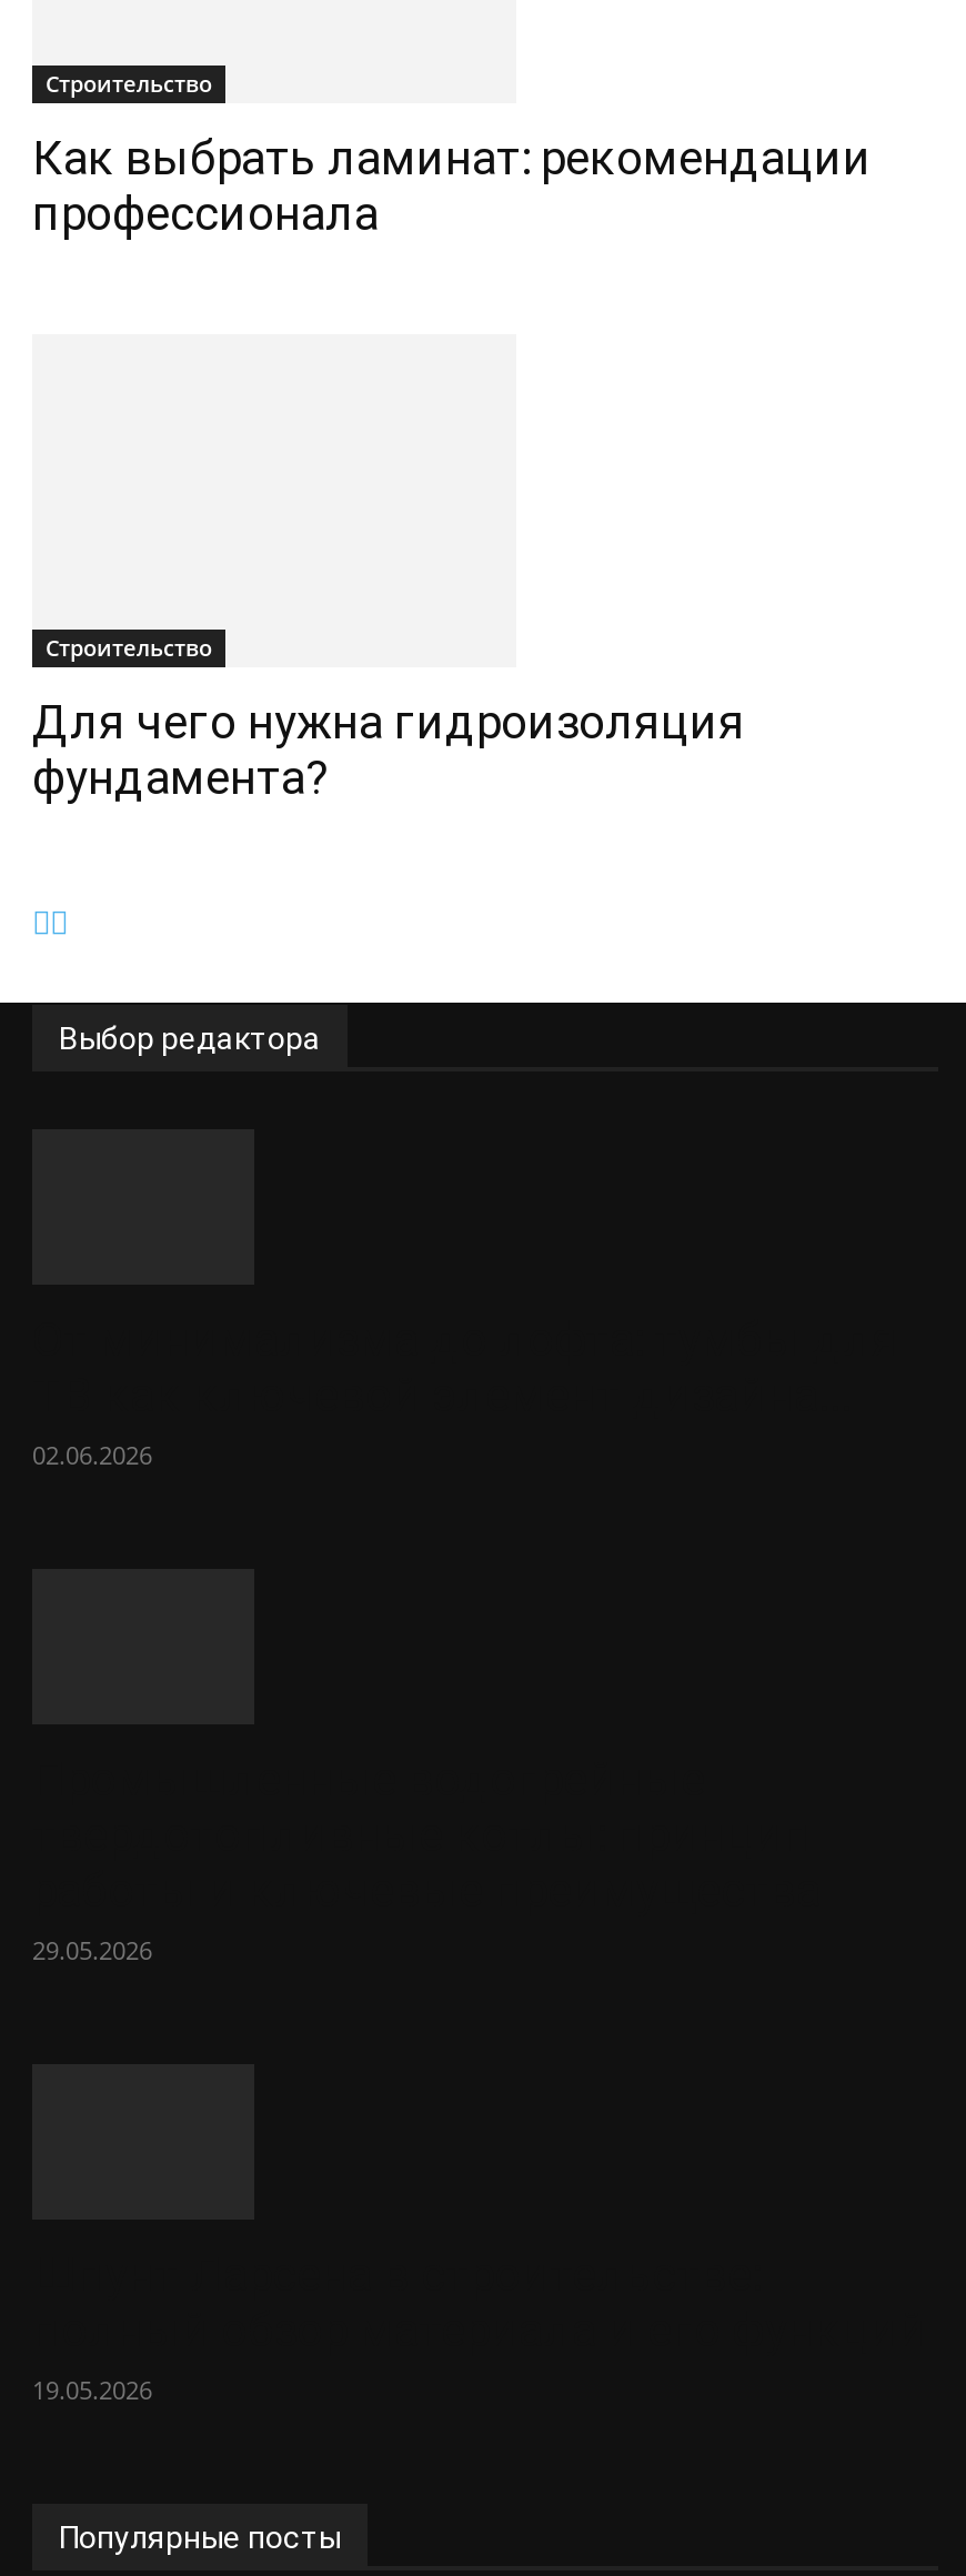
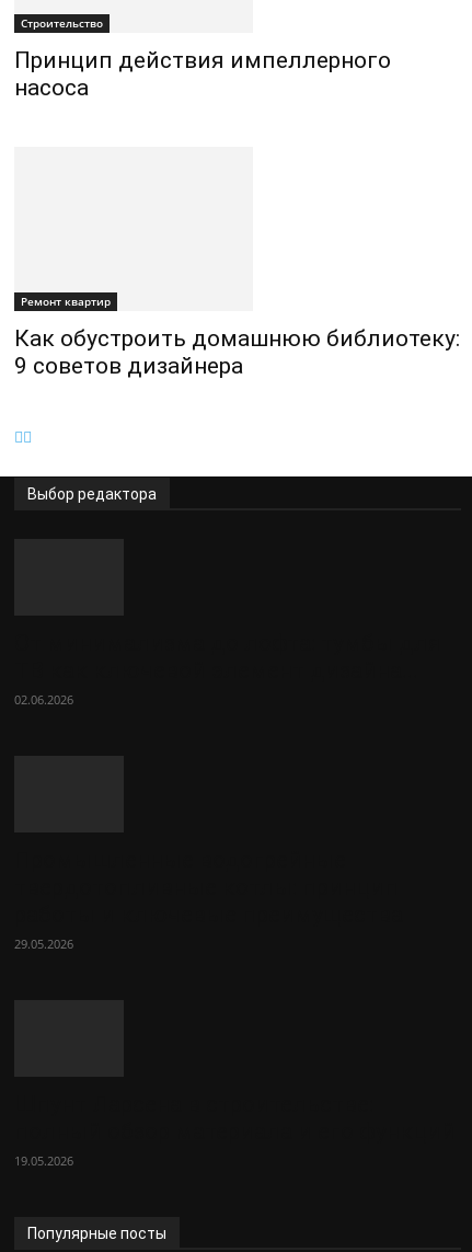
[32,133,872,242] Как выбрать ламинат: рекомендации | профессионала -> [14,47,391,101] Принцип действия импеллерного | насоса
[46,632,212,664] Строительство -> [21,293,111,309] Ремонт квартир
[32,697,745,806] Для чего нужна гидроизоляция | фундамента? -> [14,325,460,379] Как обустроить домашнюю библиотеку: | 9 советов дизайнера

